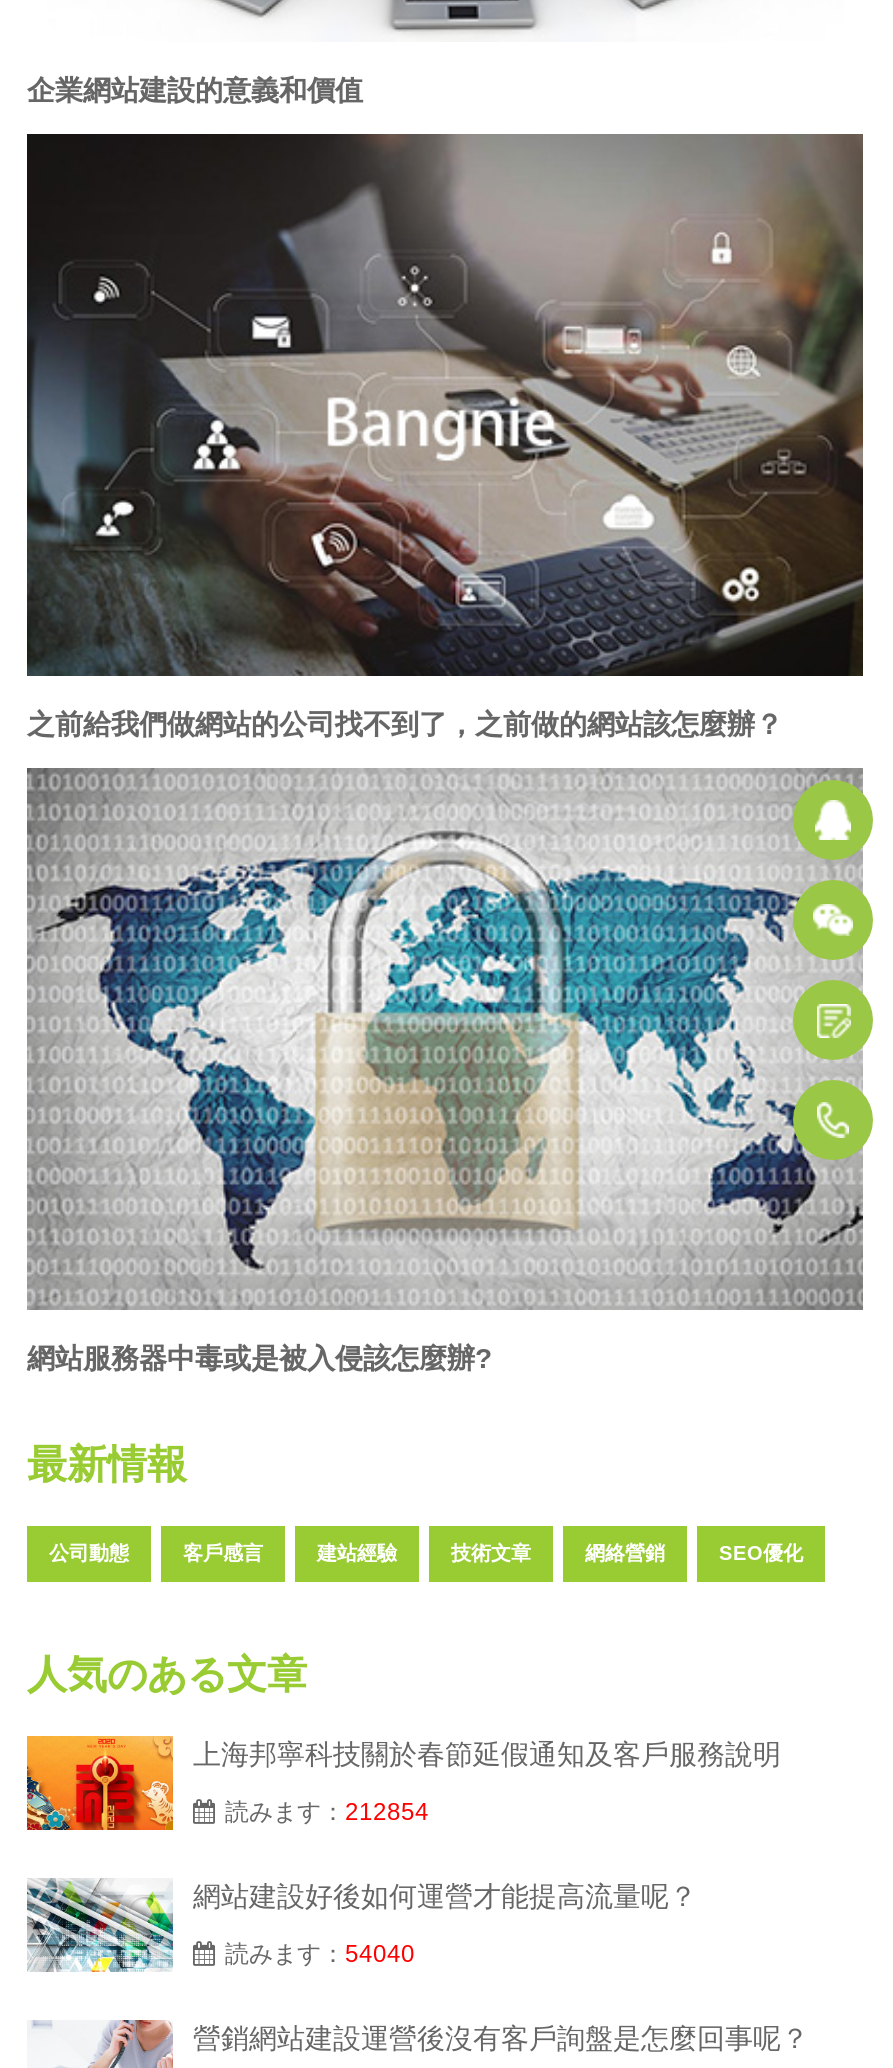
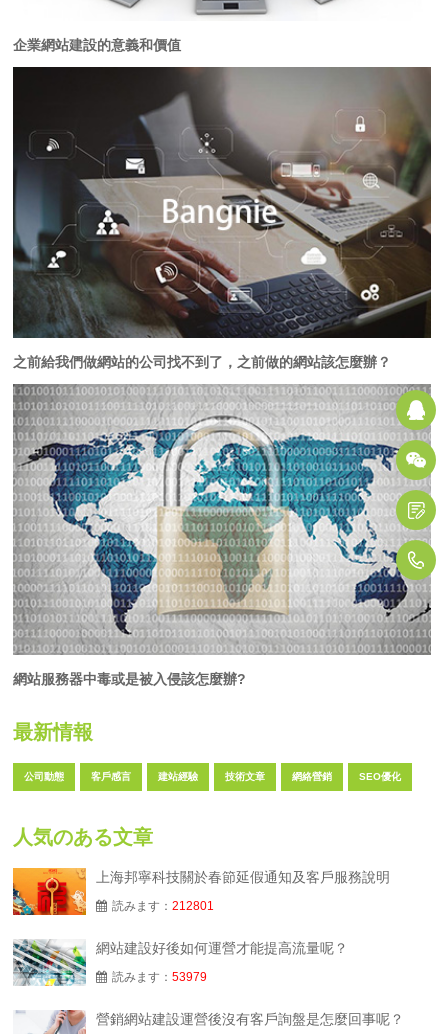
[225,1797,429,1825] 読みます：212854 -> [112,899,214,913] 読みます：212801
[225,1939,415,1967] 読みます：54040 -> [112,970,207,984] 読みます：53979

